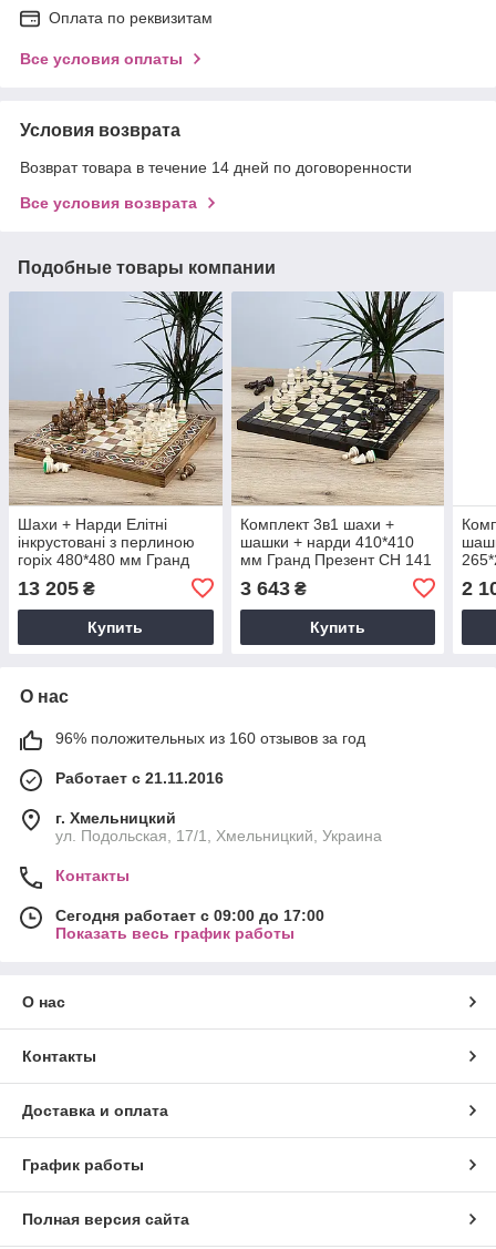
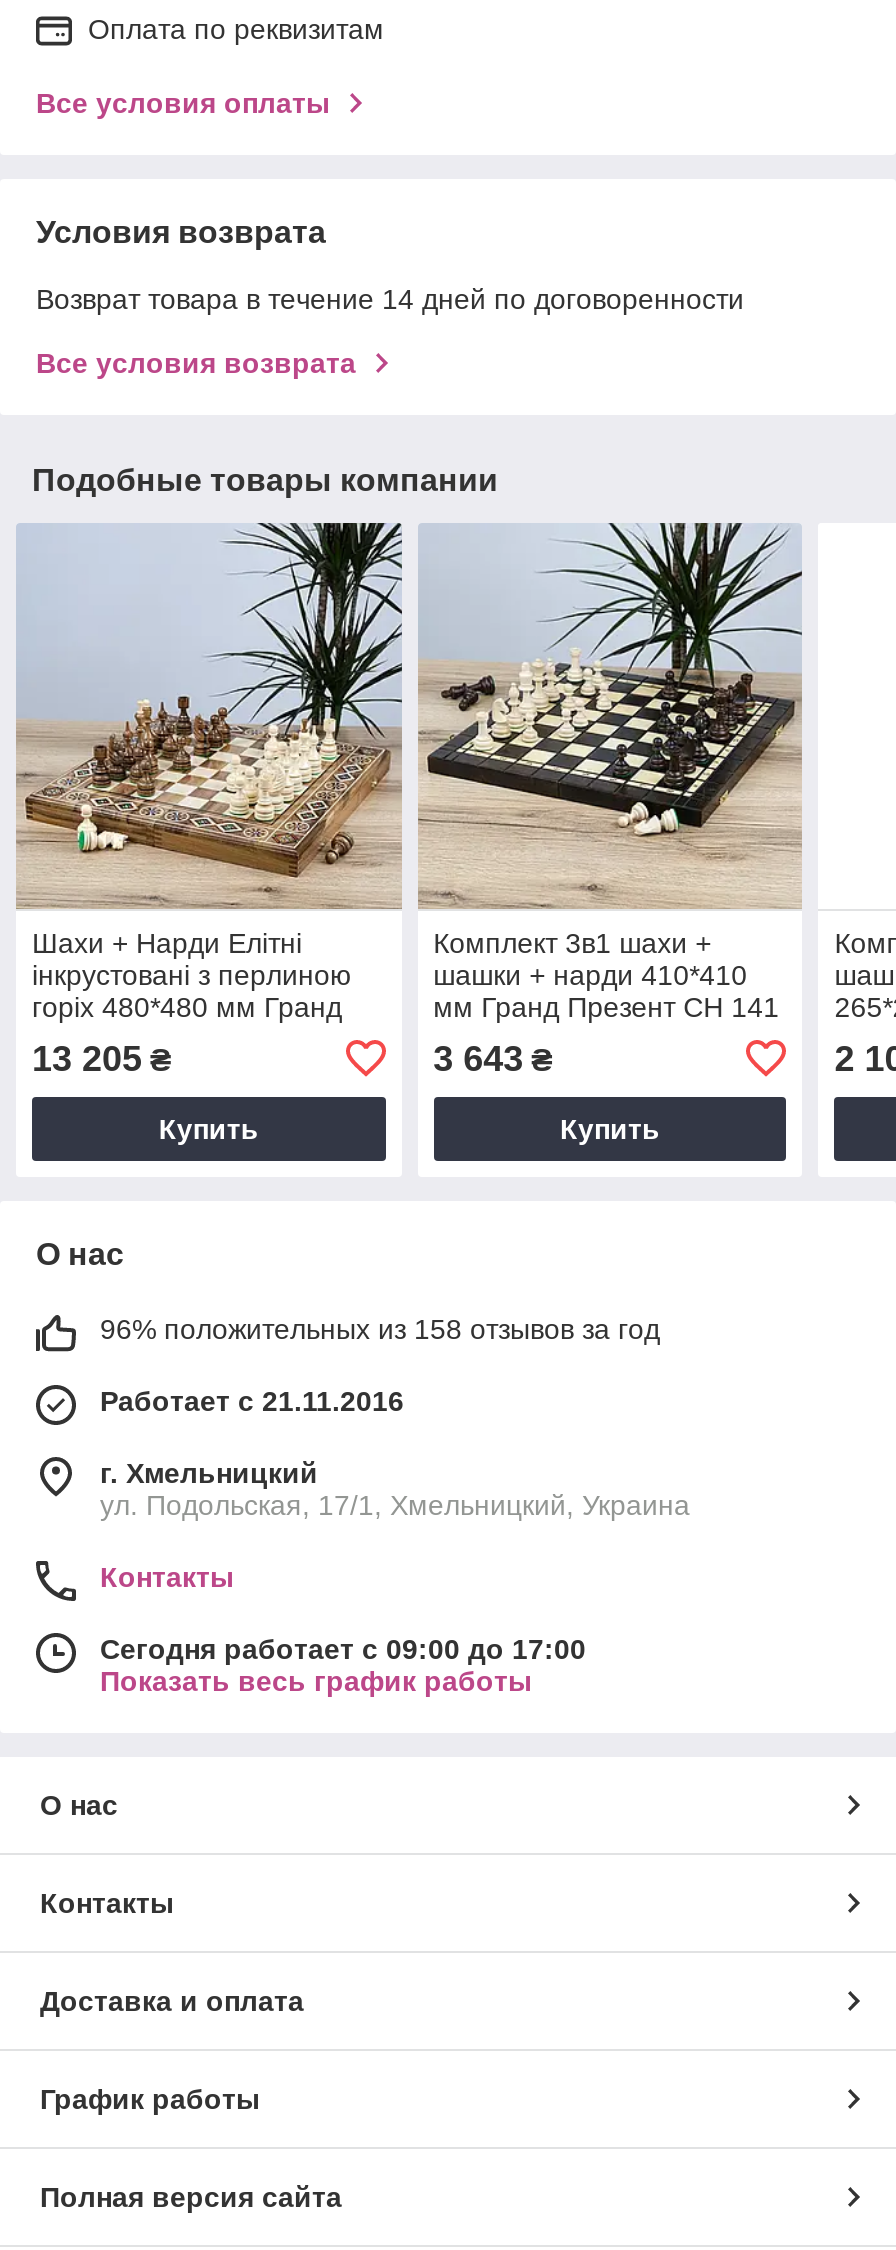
[55,729,365,747] 96% положительных из 160 отзывов за год -> [100,1313,660,1345] 96% положительных из 158 отзывов за год

